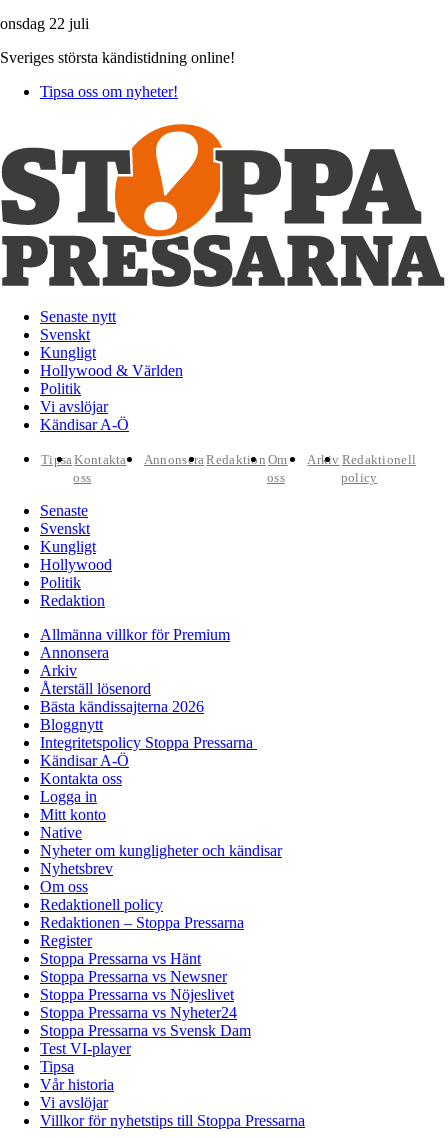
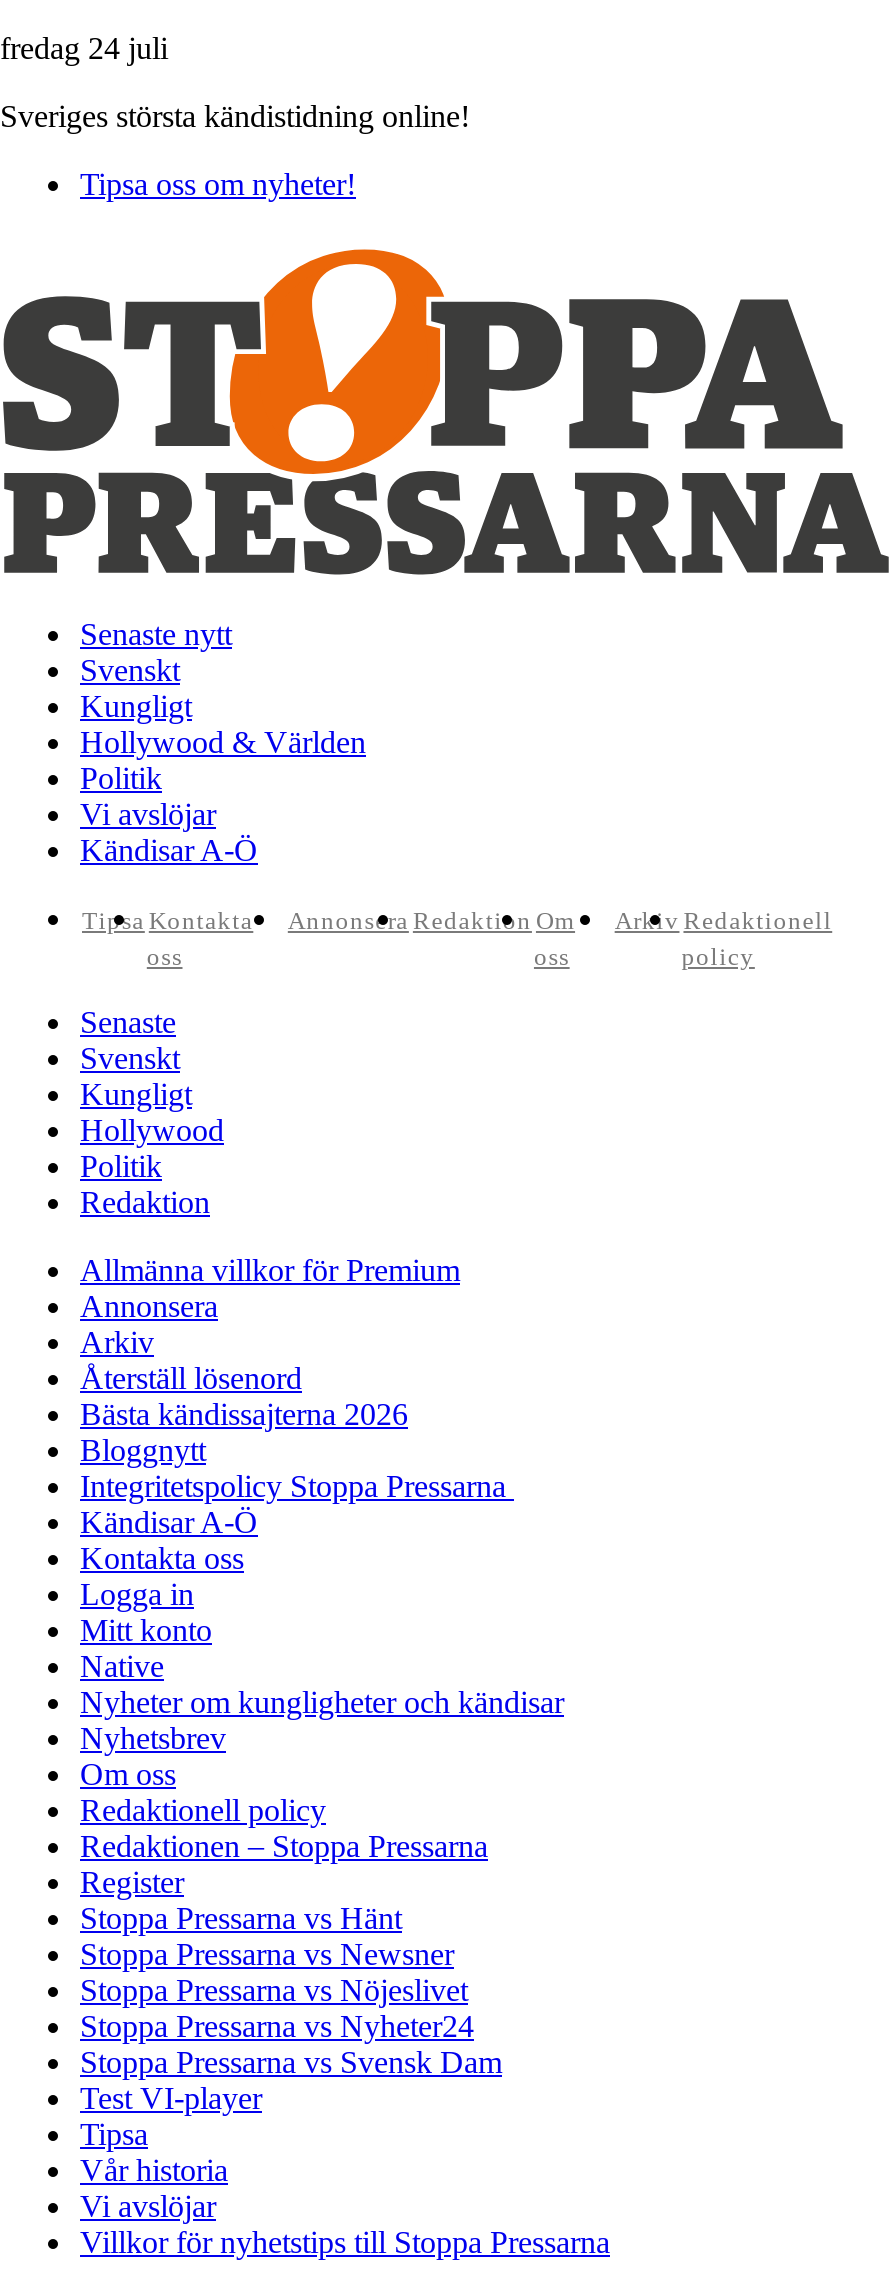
[0,15,89,32] onsdag 22 juli -> [0,31,168,65] fredag 24 juli

